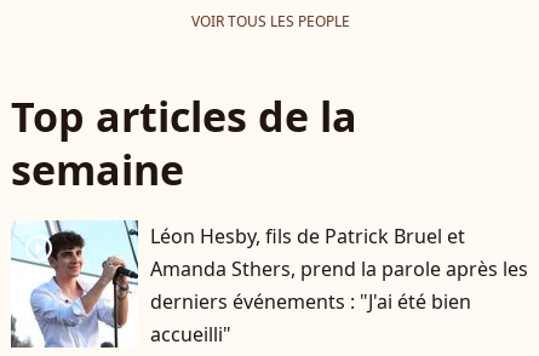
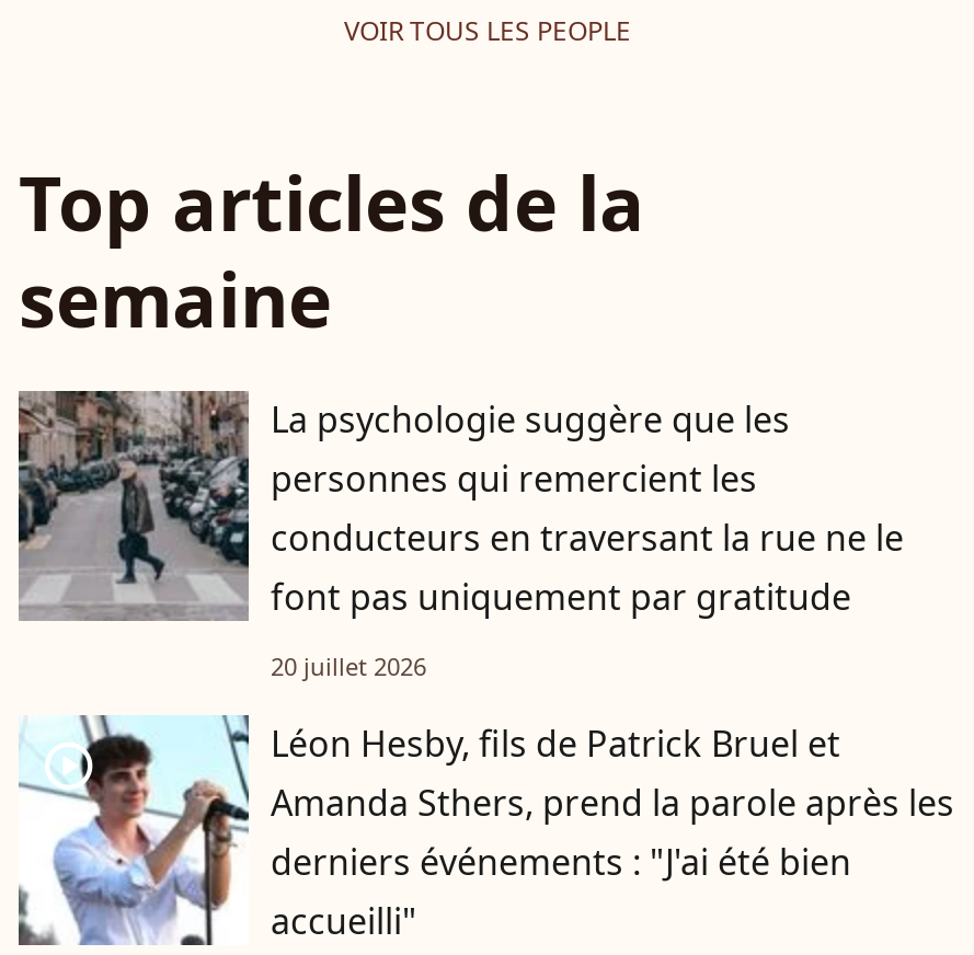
none -> [16,389,904,682] [image] | La psychologie suggère que les | personnes qui remercient les | conducteurs en traversant la rue ne le | font pas uniquement par gratitude | 20 juillet 2026

